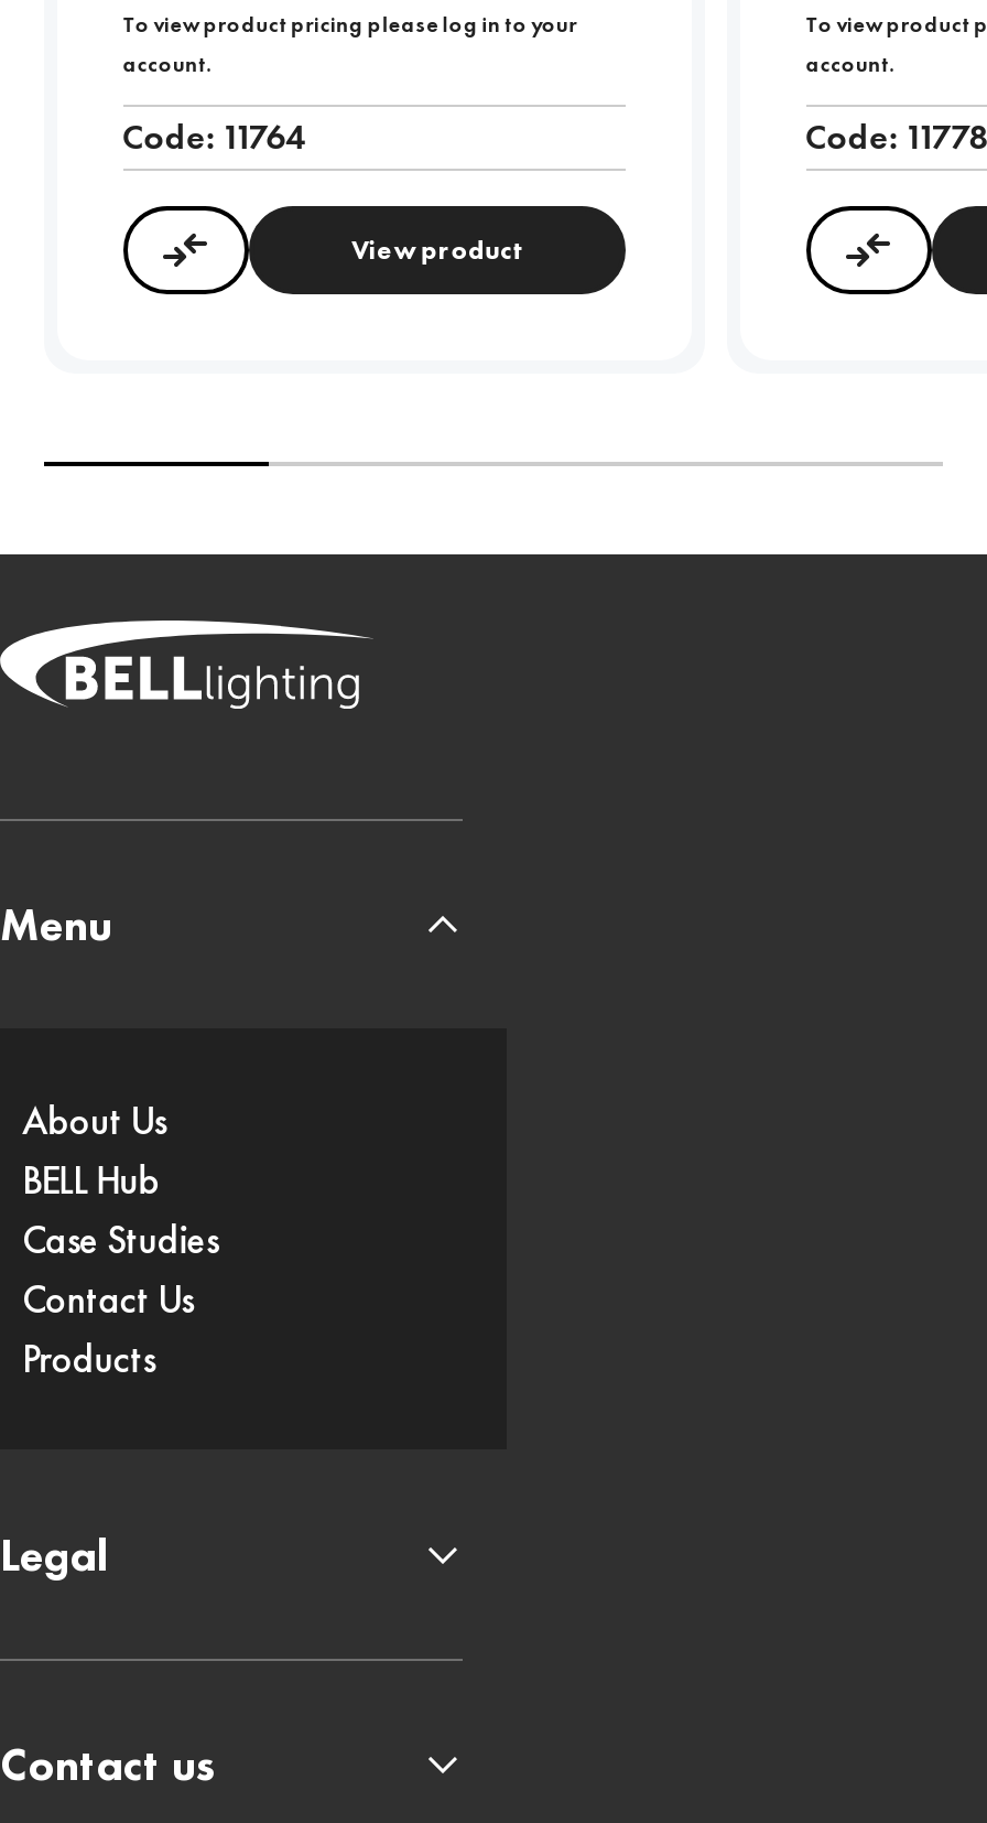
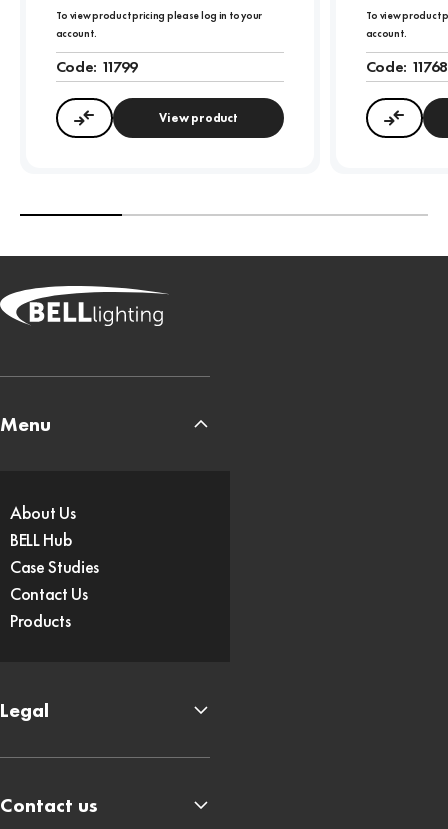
[122,115,304,161] Code: 11764 -> [56,56,138,77] Code: 11799
[805,115,987,161] Code: 11778 -> [366,56,448,77] Code: 11768

